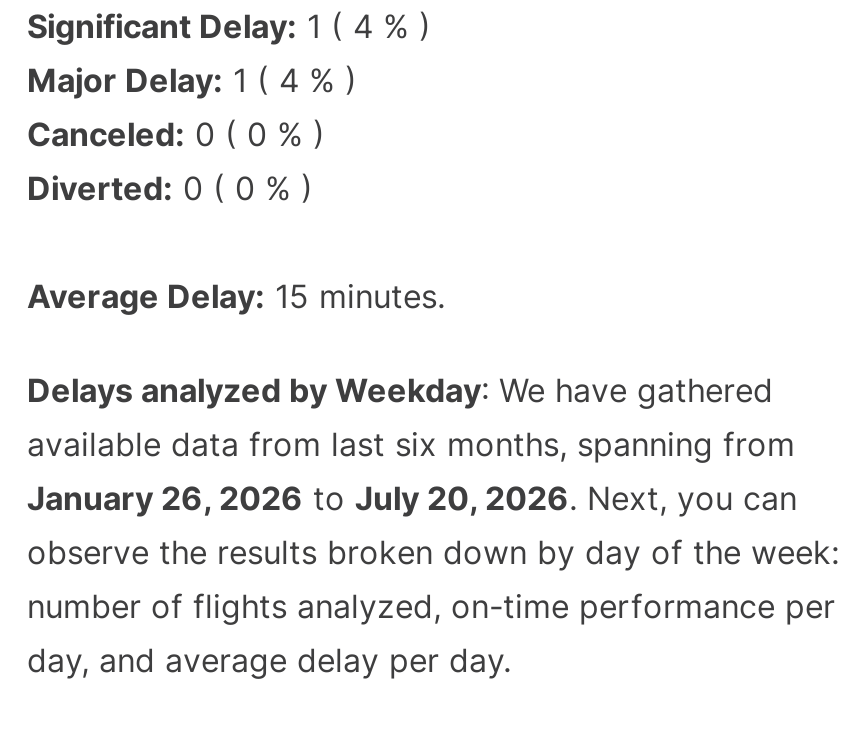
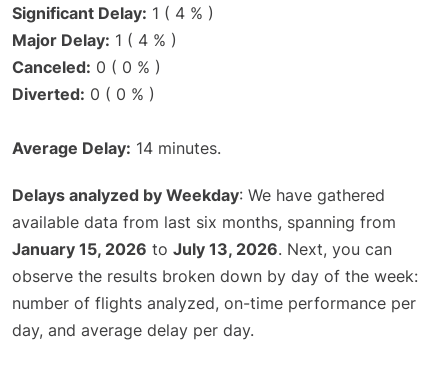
[27,277,445,317] Average Delay: 15 minutes. -> [12,138,221,158] Average Delay: 14 minutes.
[27,479,797,519] January 26, 2026 to July 20, 2026. Next, you can -> [12,239,392,259] January 15, 2026 to July 13, 2026. Next, you can

